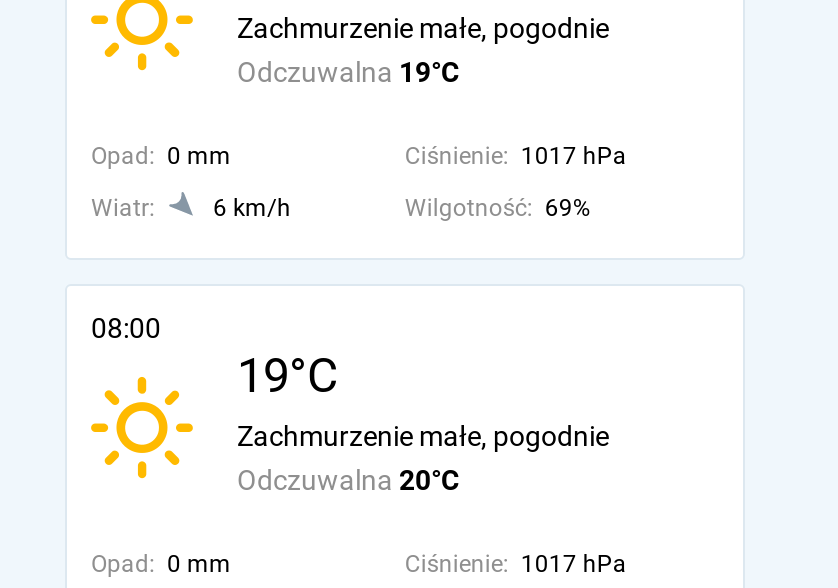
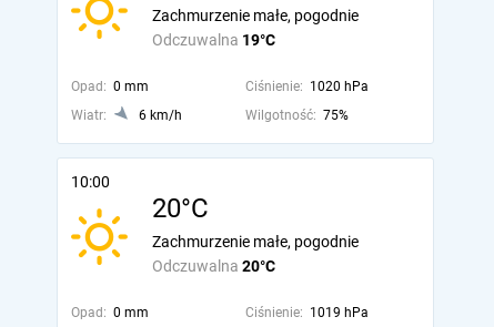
[405,142,627,170] Ciśnienie: 1017 hPa -> [245,79,368,94] Ciśnienie: 1020 hPa
[405,194,591,222] Wilgotność: 69% -> [245,108,348,123] Wilgotność: 75%
[91,312,339,404] 08:00 | 19°C -> [71,173,209,224] 10:00 | 20°C
[405,550,627,578] Ciśnienie: 1017 hPa -> [245,305,368,320] Ciśnienie: 1019 hPa

